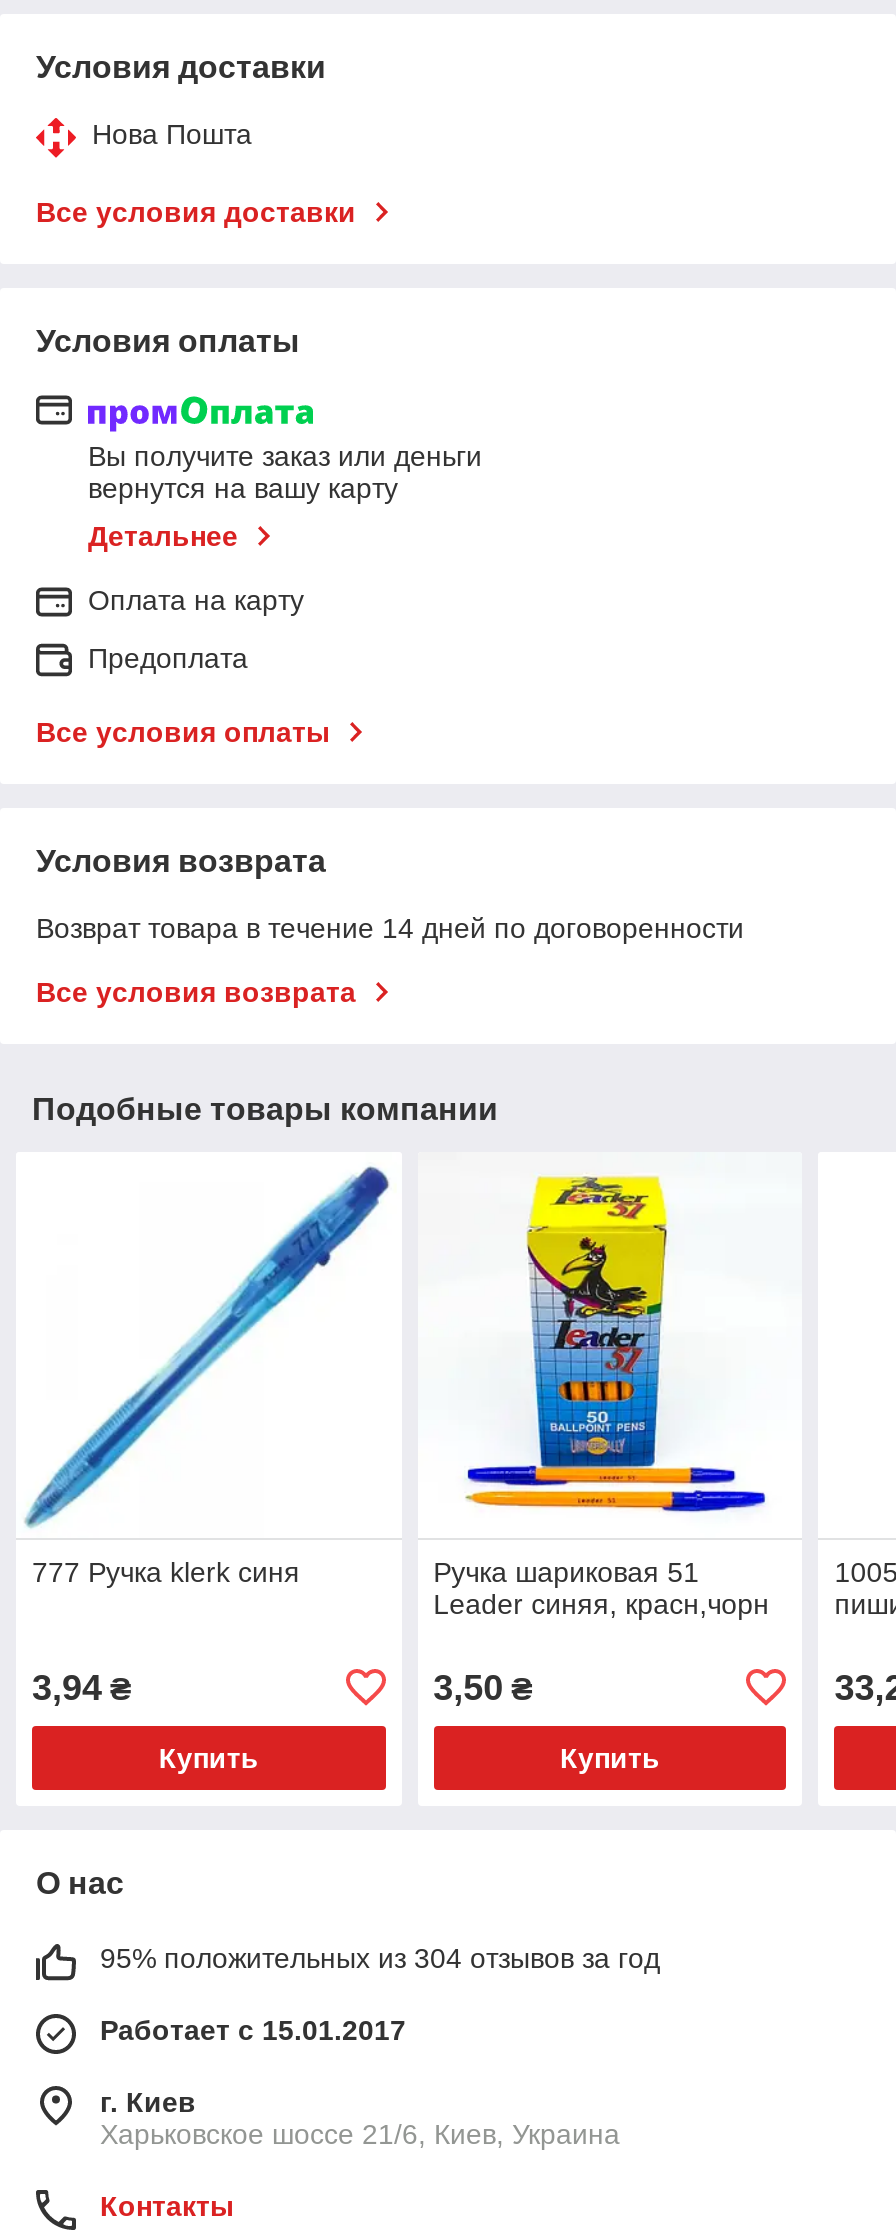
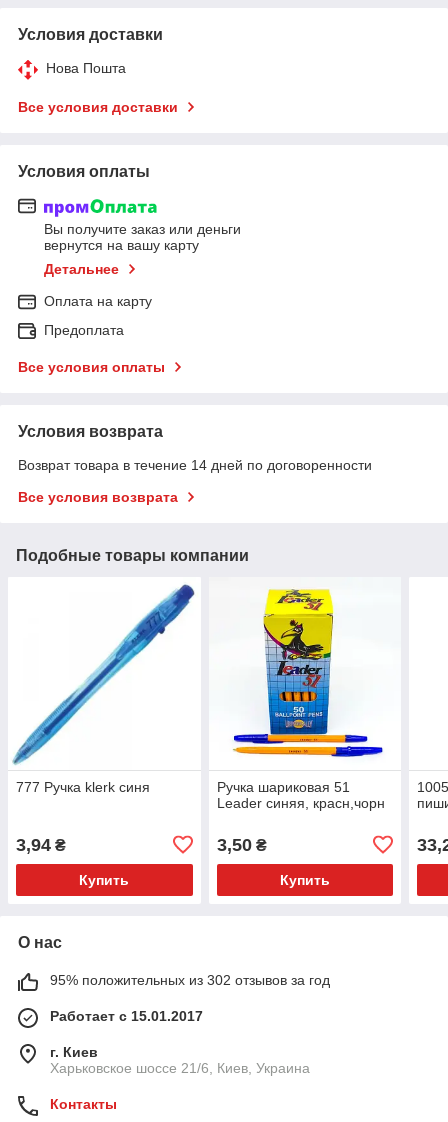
[100,1942,660,1974] 95% положительных из 304 отзывов за год -> [50,972,330,988] 95% положительных из 302 отзывов за год

